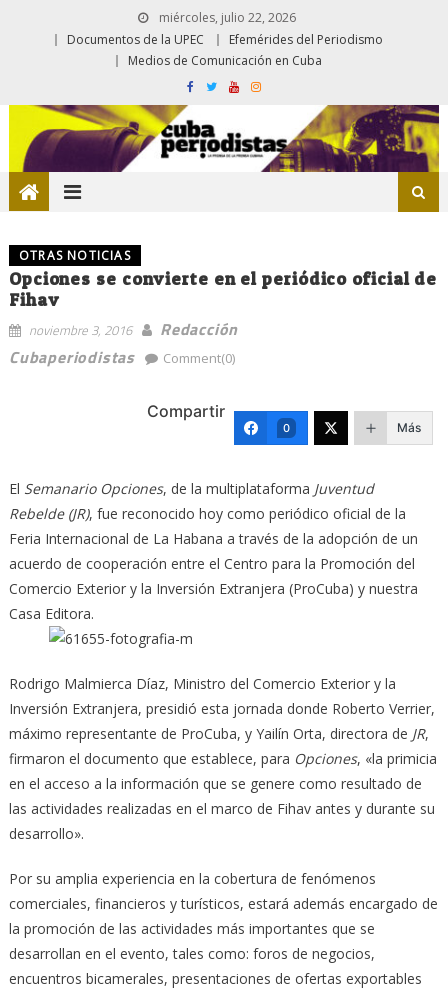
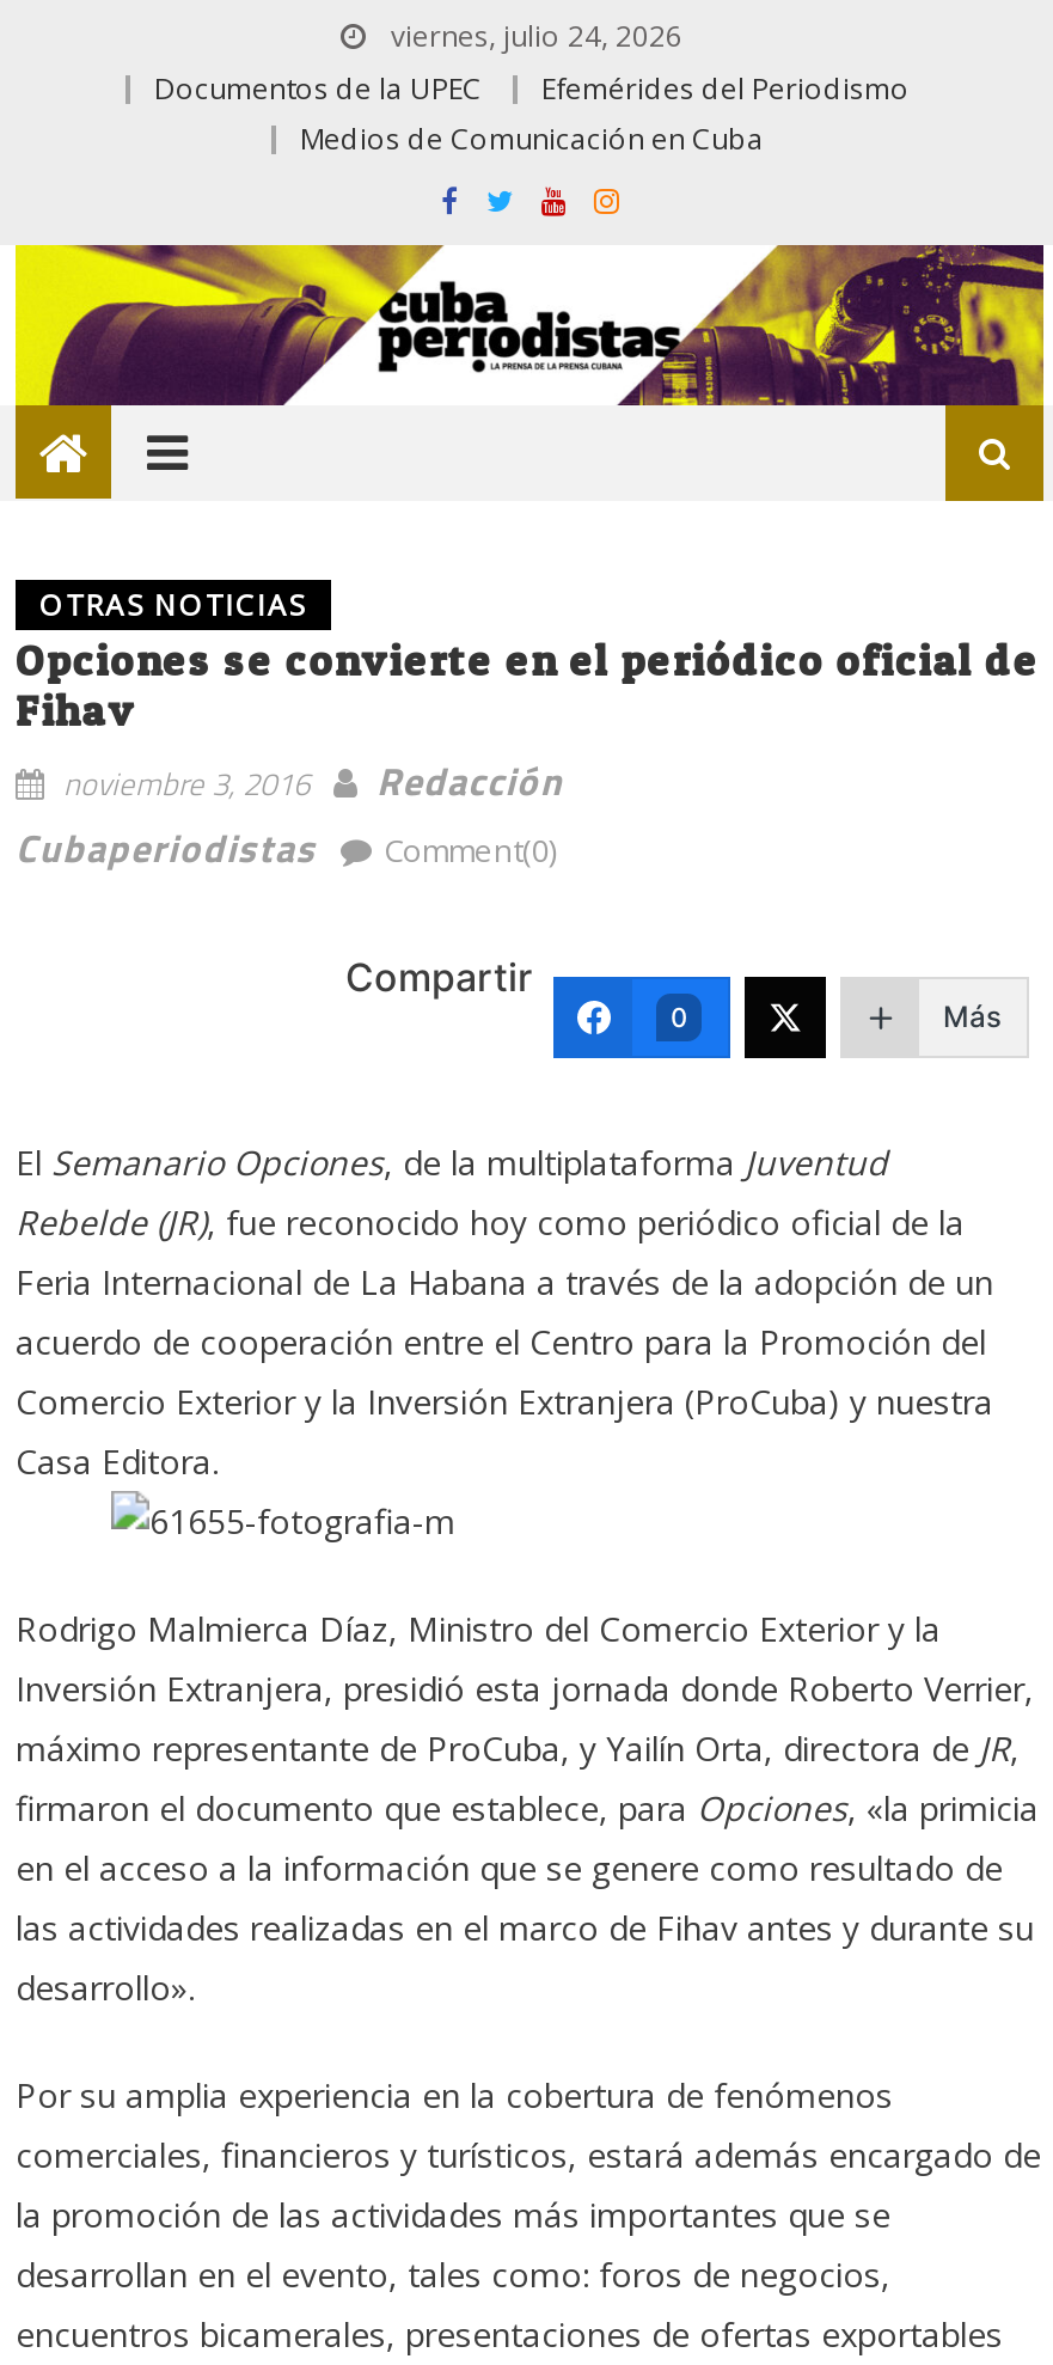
[155,9,295,26] miércoles, julio 22, 2026 -> [384,16,682,56] viernes, julio 24, 2026

